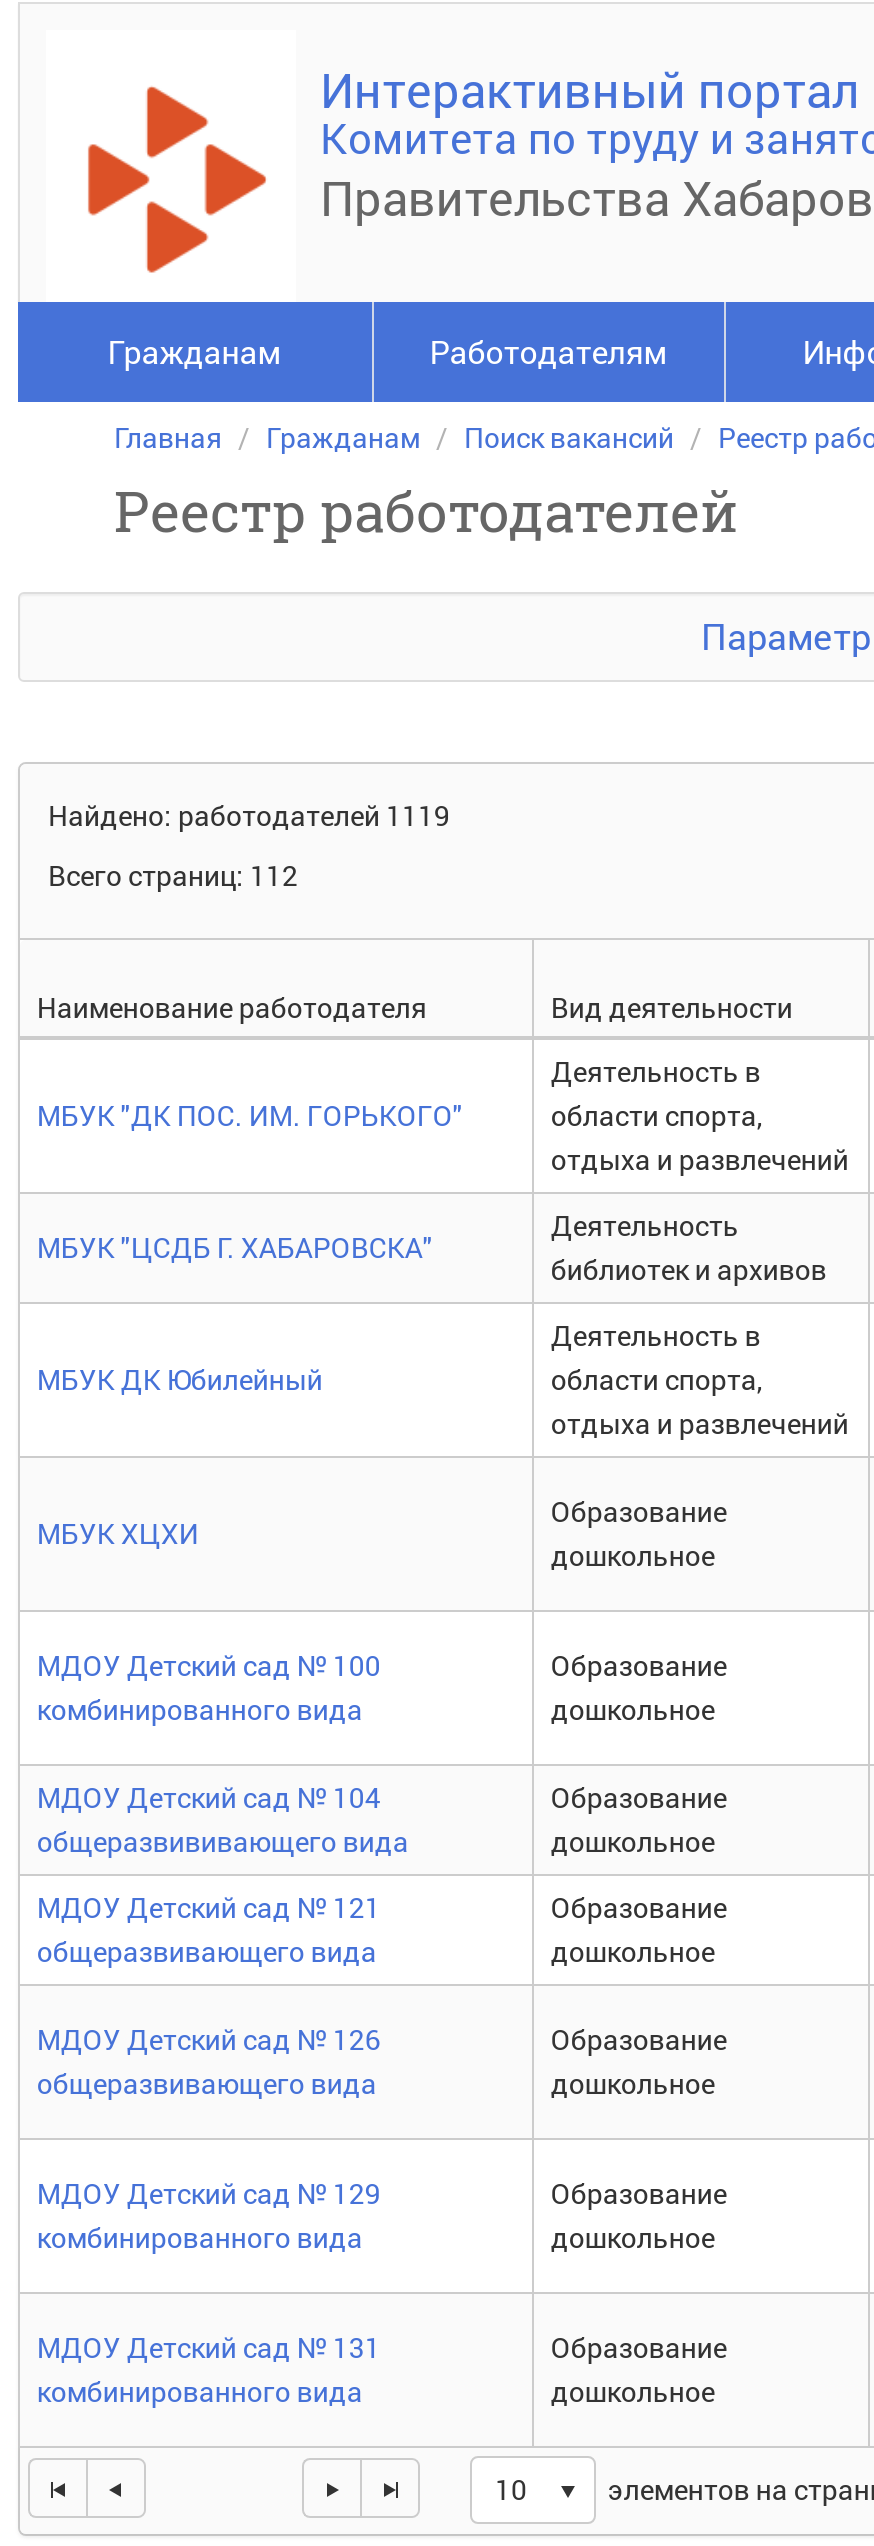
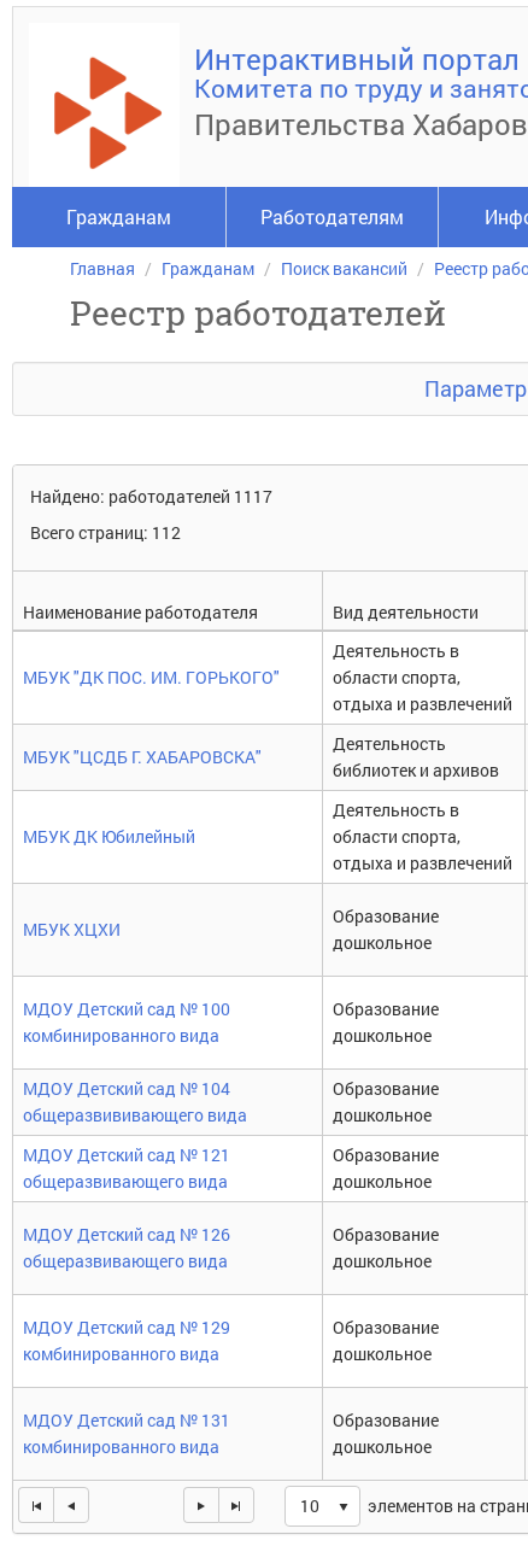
[48,795,450,833] Найдено: работодателей 1119 -> [30,484,272,507] Найдено: работодателей 1117

